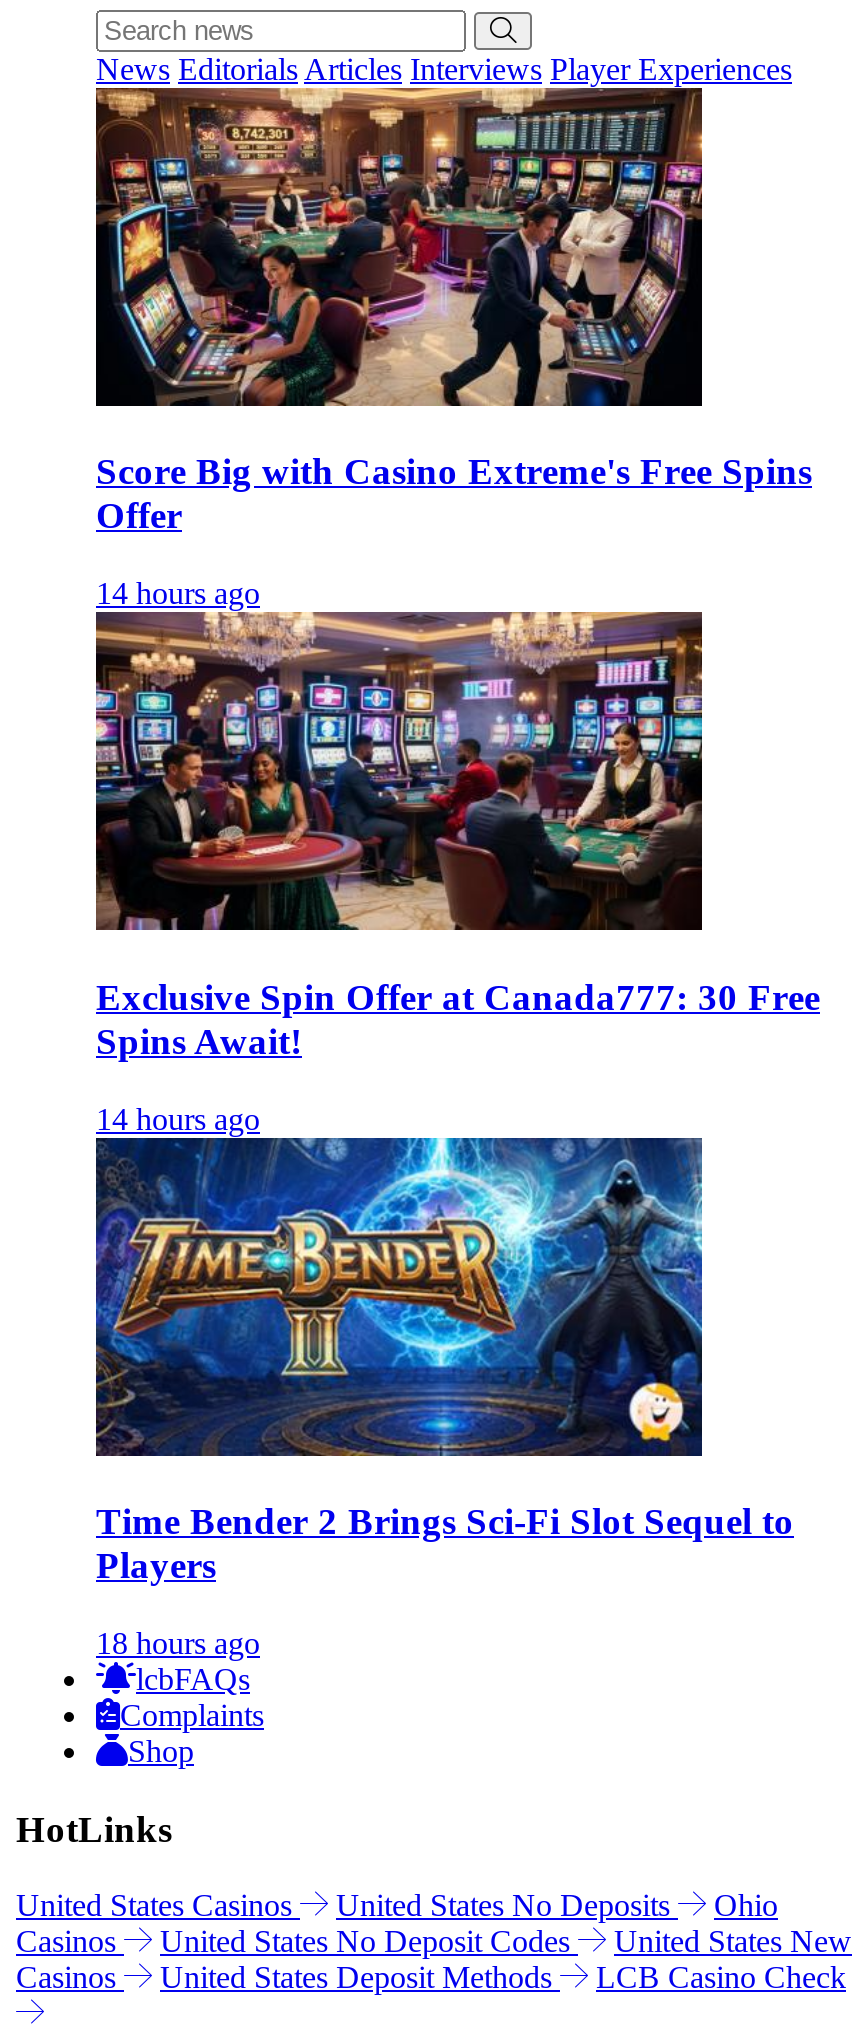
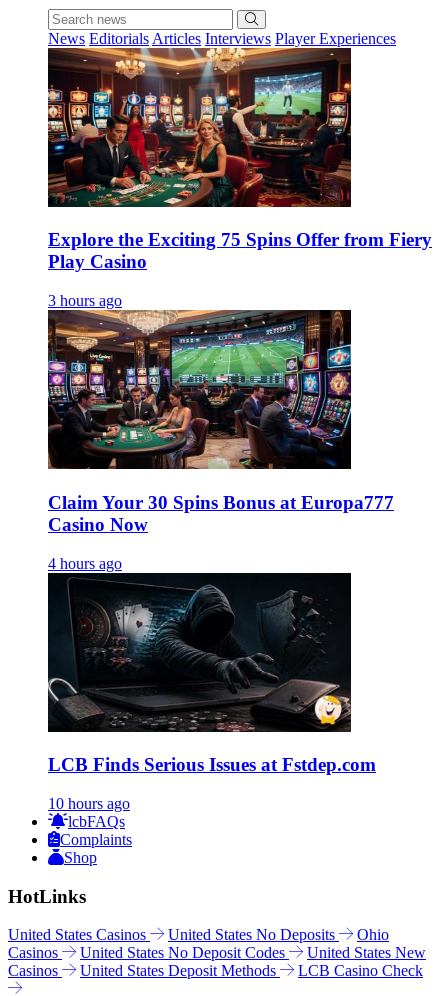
[94,90,812,537] [image] | Score Big with Casino Extreme's Free Spins | Offer -> [47,49,432,272] [image] | Explore the Exciting 75 Spins Offer from Fiery | Play Casino
[94,576,704,932] [image] | 14 hours ago -> [47,292,352,462] [image] | 3 hours ago
[96,976,820,1062] Exclusive Spin Offer at Canada777: 30 Free | Spins Await! -> [48,492,394,535] Claim Your 30 Spins Bonus at Europa777 | Casino Now
[96,1101,260,1135] 14 hours ago -> [48,555,122,572] 4 hours ago
[94,1136,794,1587] [image] | Time Bender 2 Brings Sci-Fi Slot Sequel to | Players -> [47,572,376,775] [image] | LCB Finds Serious Issues at Fstdep.com
[96,1626,260,1660] 18 hours ago -> [48,795,130,812] 10 hours ago

